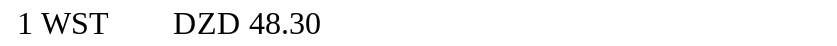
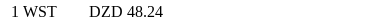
[17,5,321,39] 1 WST DZD 48.30 -> [11,3,163,20] 1 WST DZD 48.24

